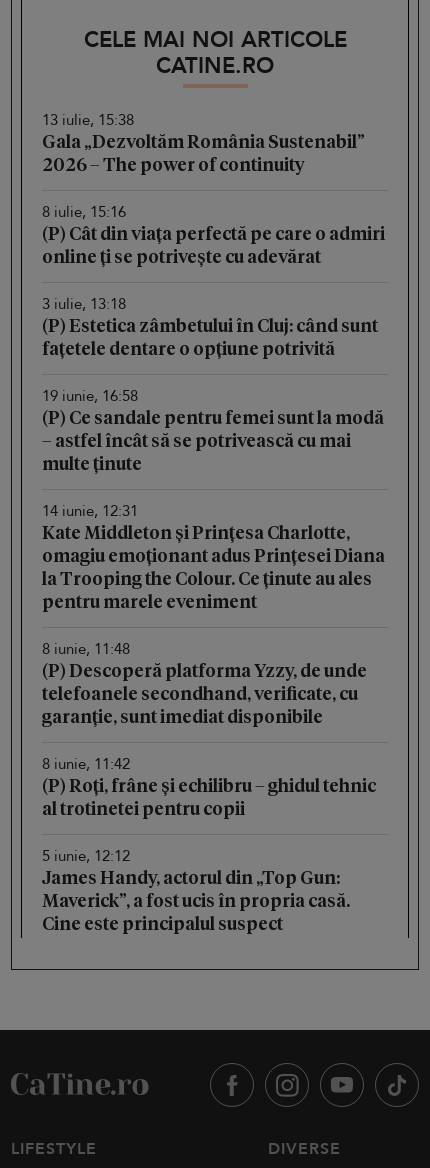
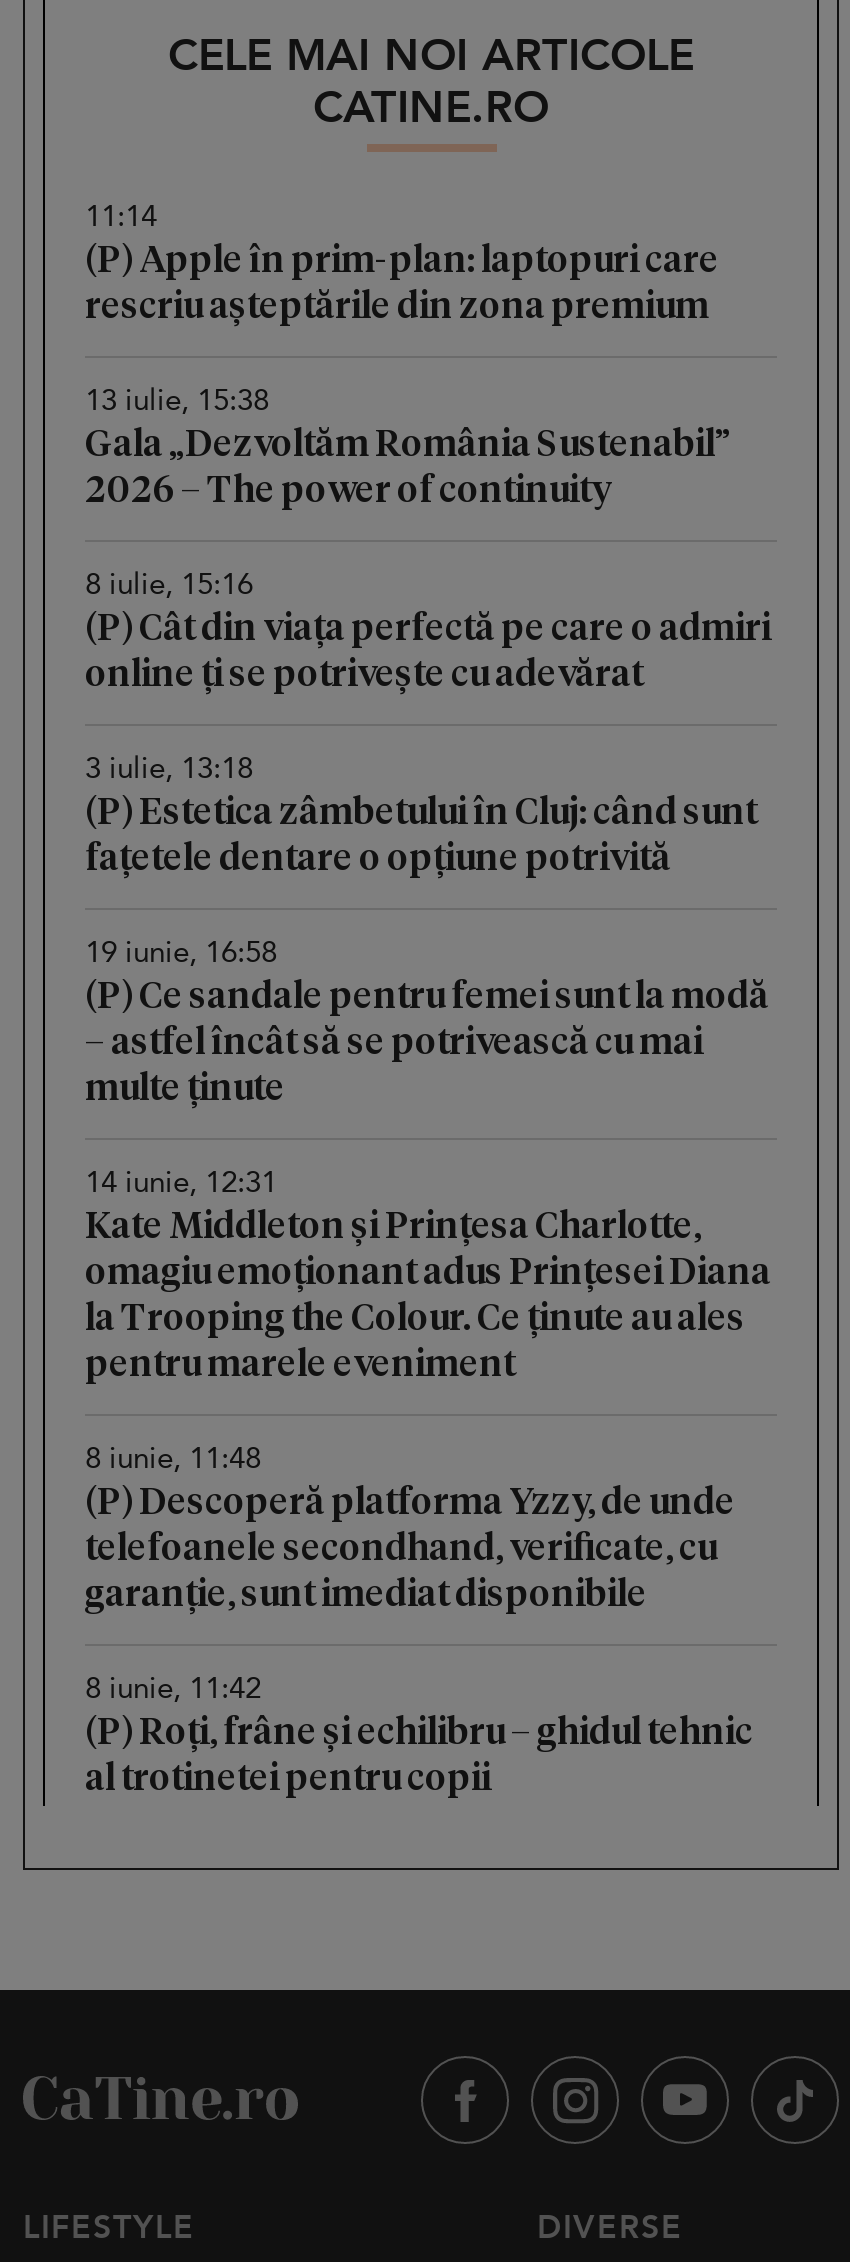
none -> [85,196,719,326] 11:14 | (P) Apple în prim-plan: laptopuri care | rescriu așteptările din zona premium
moved [42,110,385,819] -> [85,380,771,1798]: 13 iulie, 15:38 | Gala „Dezvoltăm România Sustenabil” | 2026 – The power of continuity | ... | (P) Roți, frâne și echilibru – ghidul tehnic | al trotinetei pentru copii
[42,846,350,934] 5 iunie, 12:12 | James Handy, actorul din „Top Gun: | Maverick”, a fost ucis în propria casă. | Cine este principalul suspect -> none

